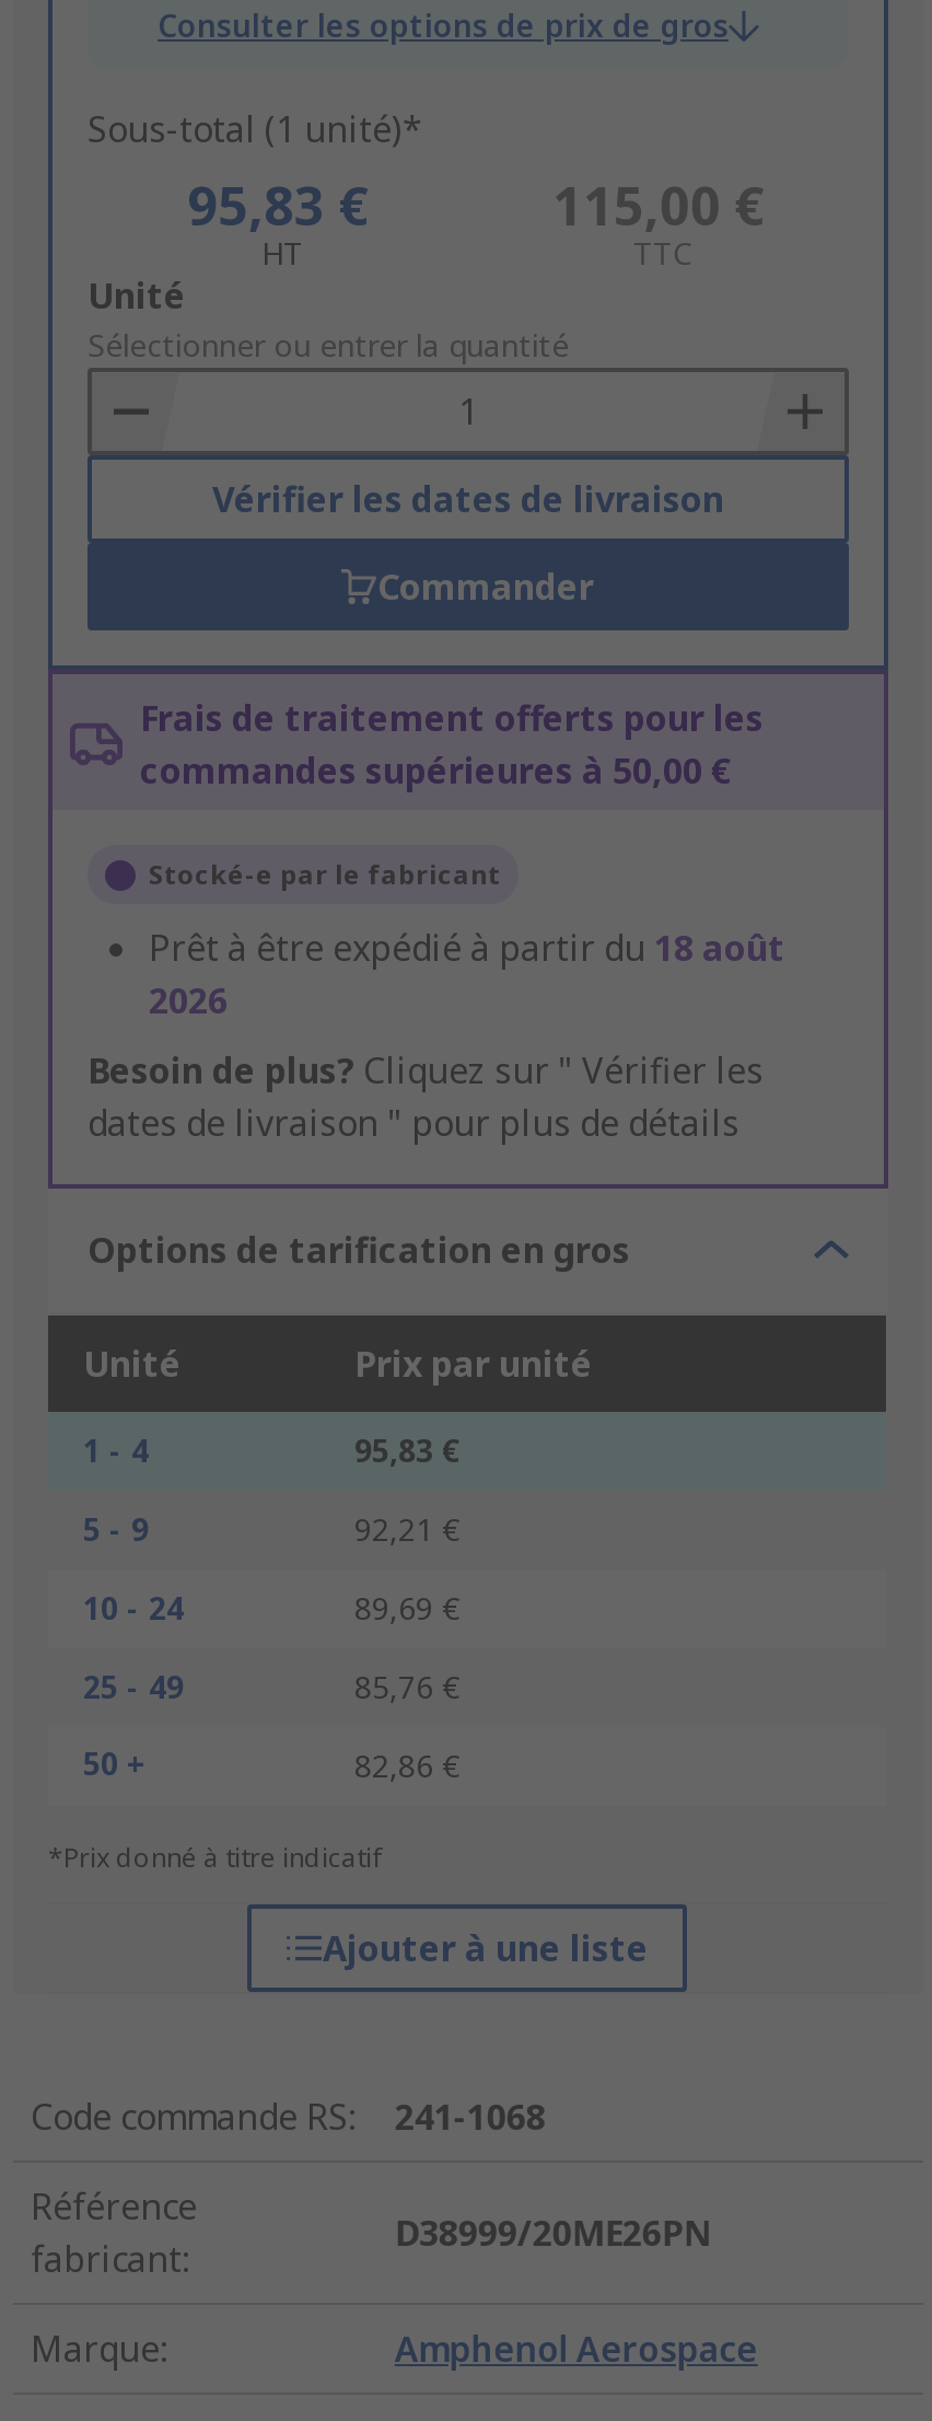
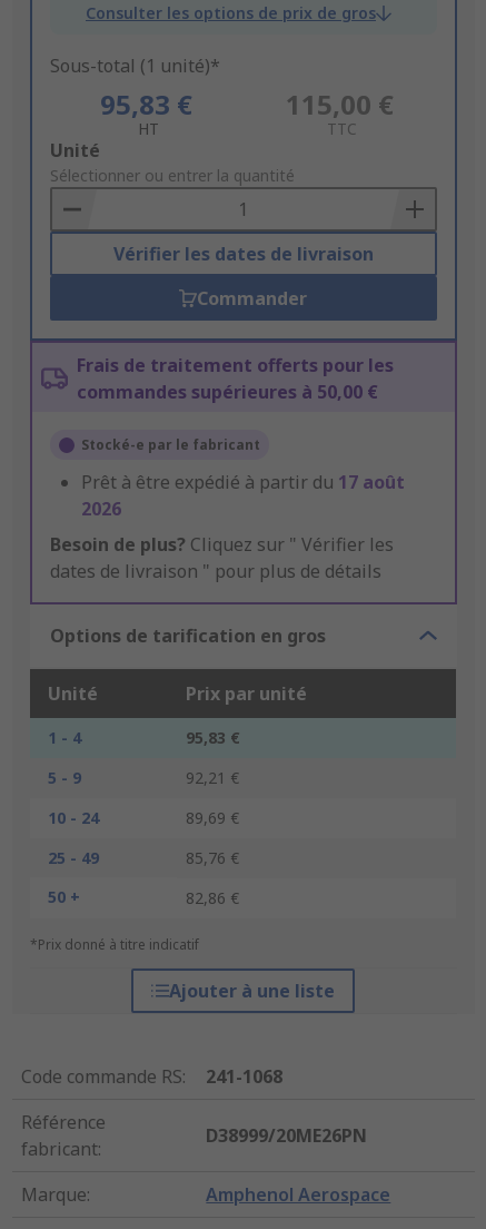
[149,925,785,973] Prêt à être expédié à partir du 18 août -> [81,470,405,495] Prêt à être expédié à partir du 17 août

